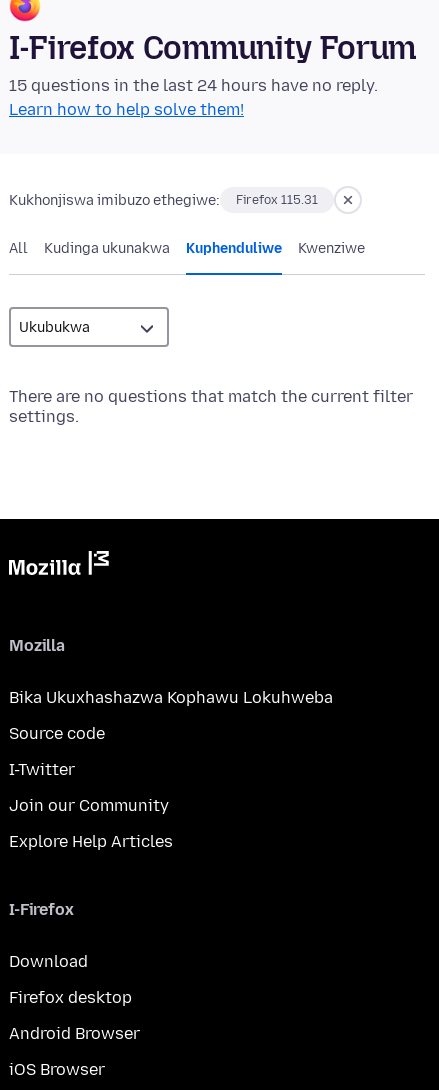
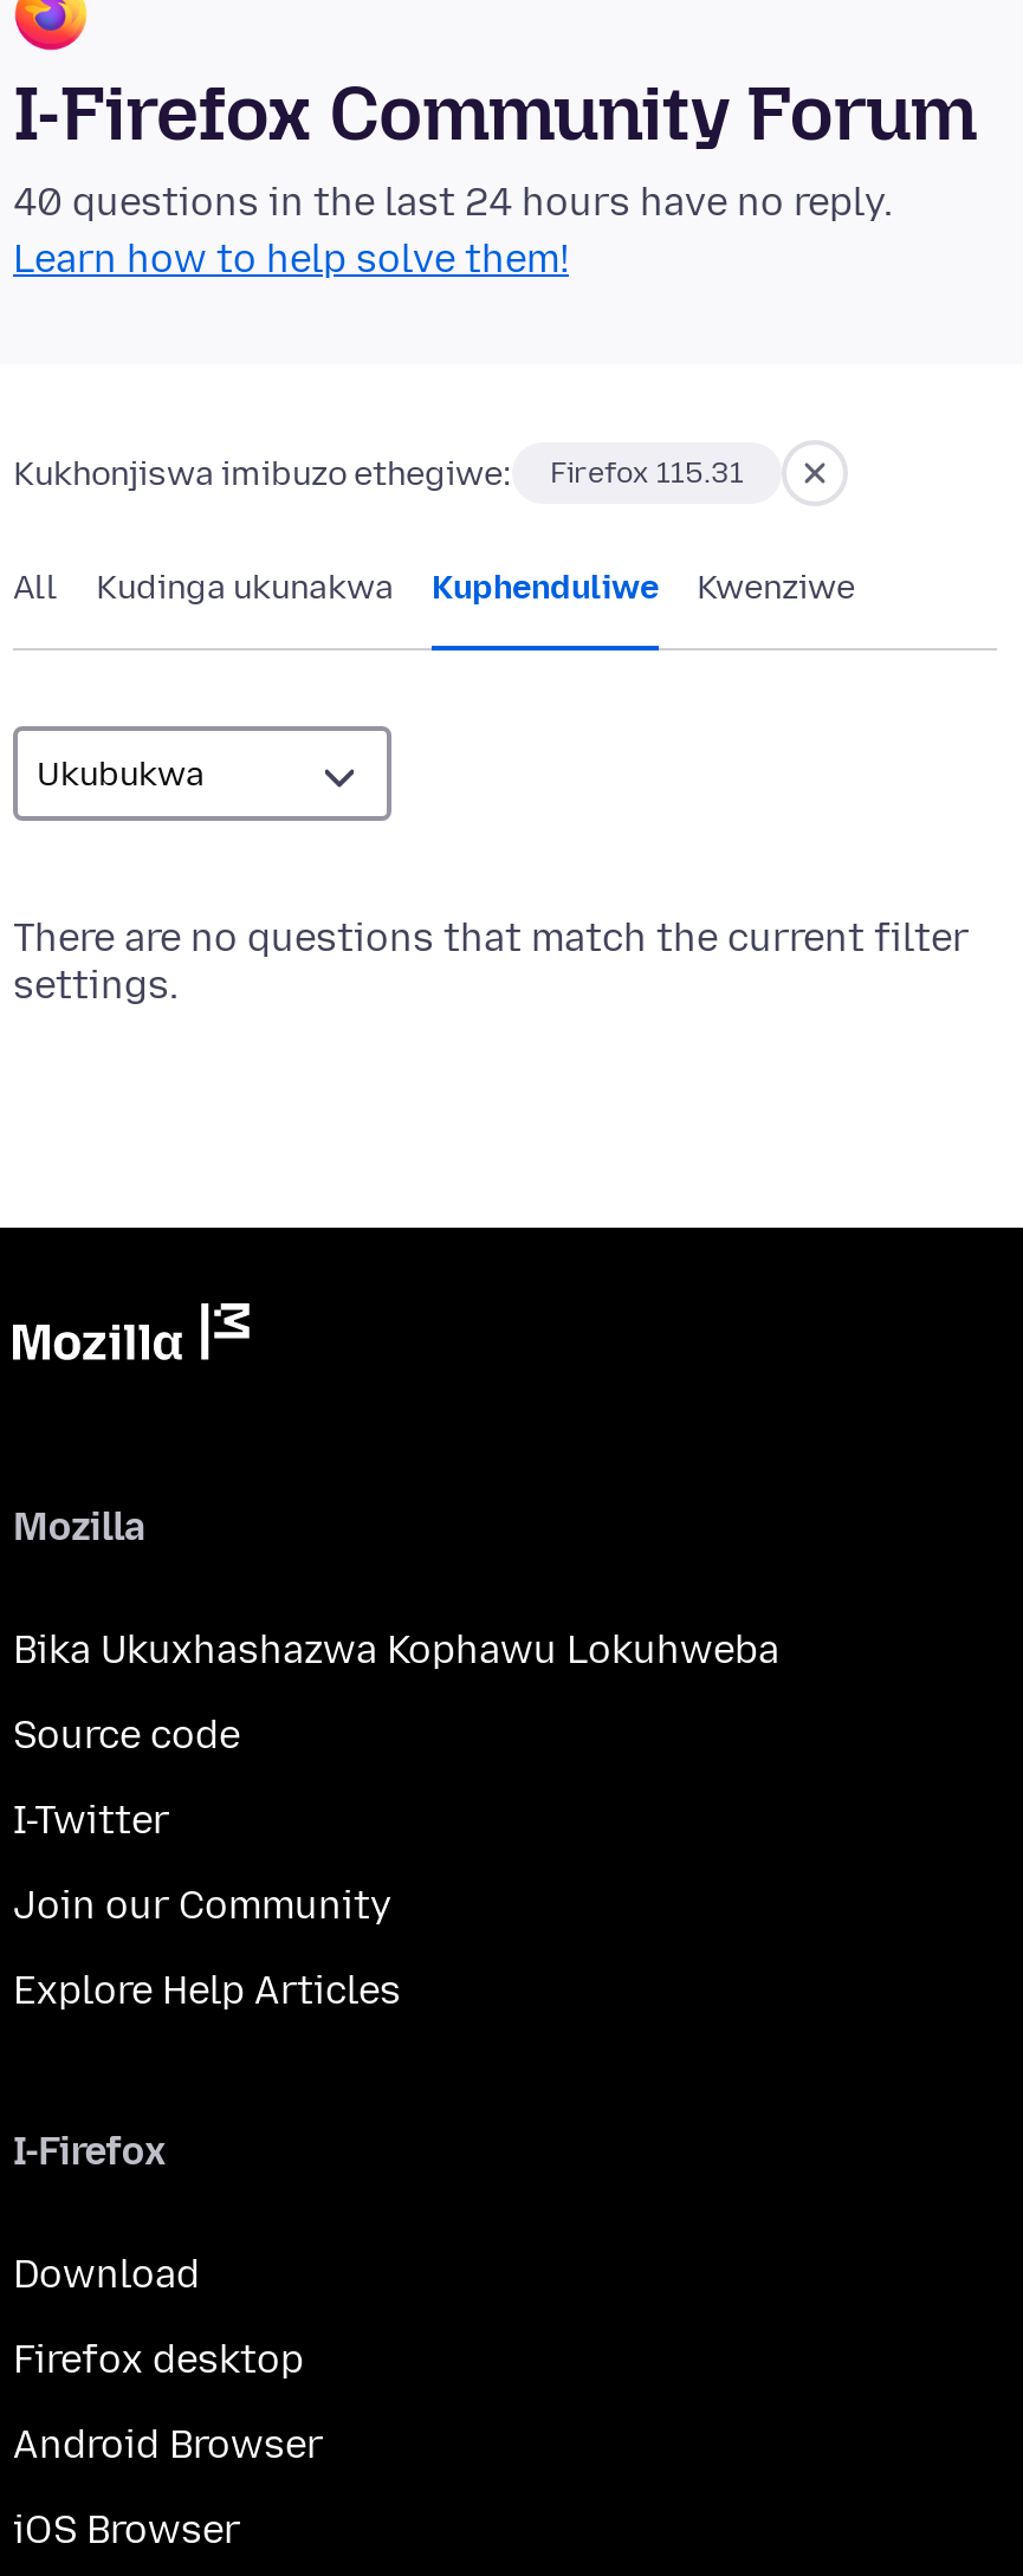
[9,76,378,95] 15 questions in the last 24 hours have no reply. -> [13,181,893,226] 40 questions in the last 24 hours have no reply.

